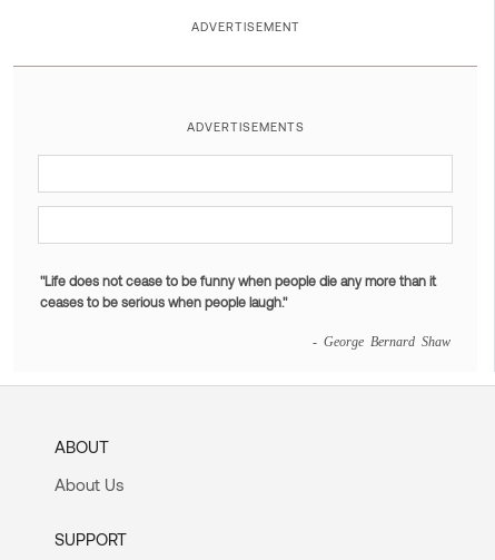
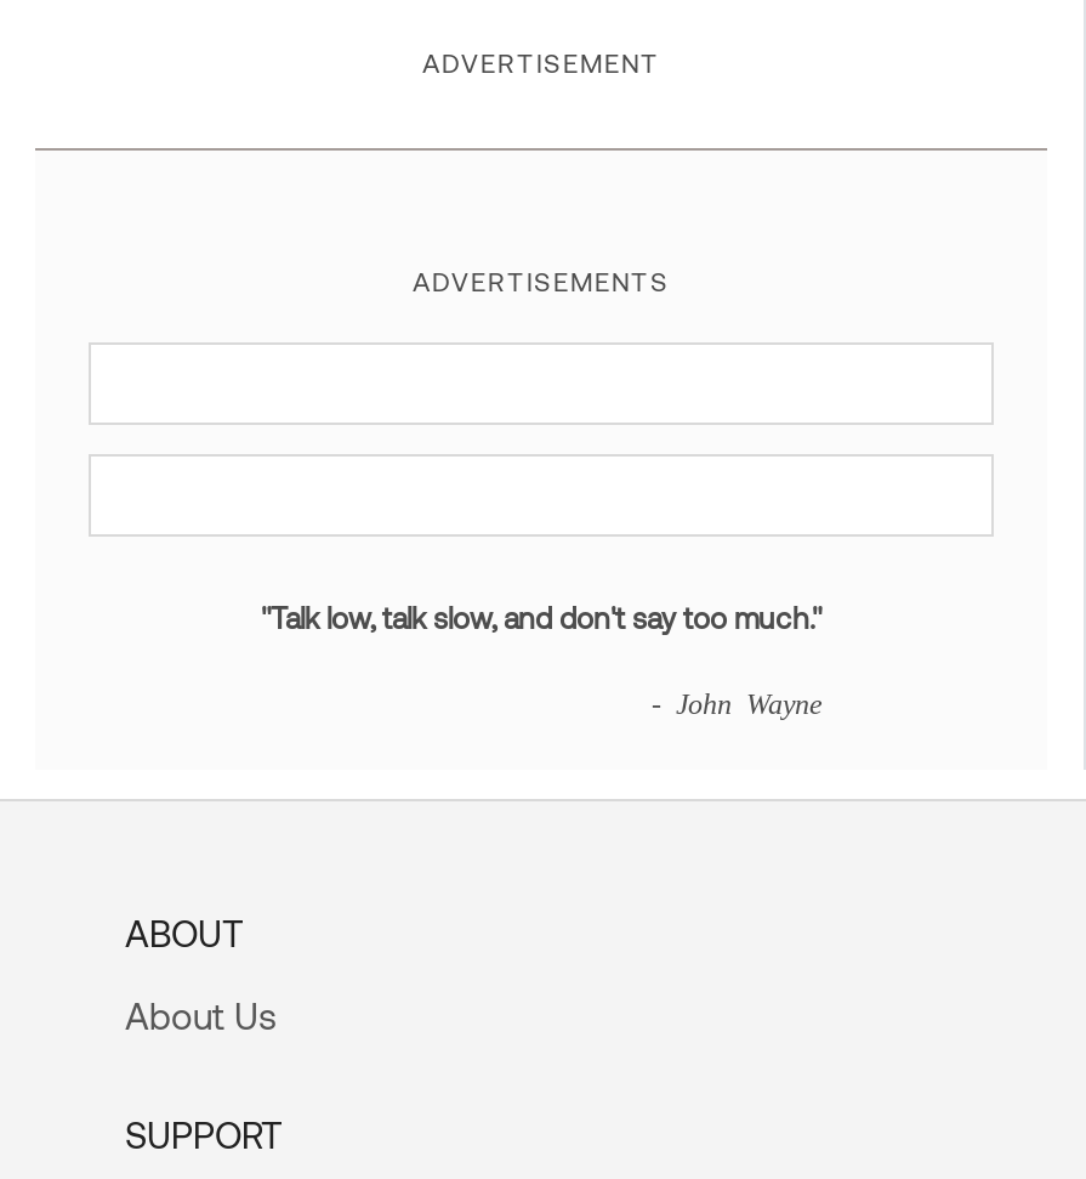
[40,273,436,310] "Life does not cease to be funny when people die any more than it | ceases to be serious when people laugh." -> [261,601,821,635] "Talk low, talk slow, and don't say too much."
[313,334,451,348] - George Bernard Shaw -> [652,688,821,717] - John Wayne

